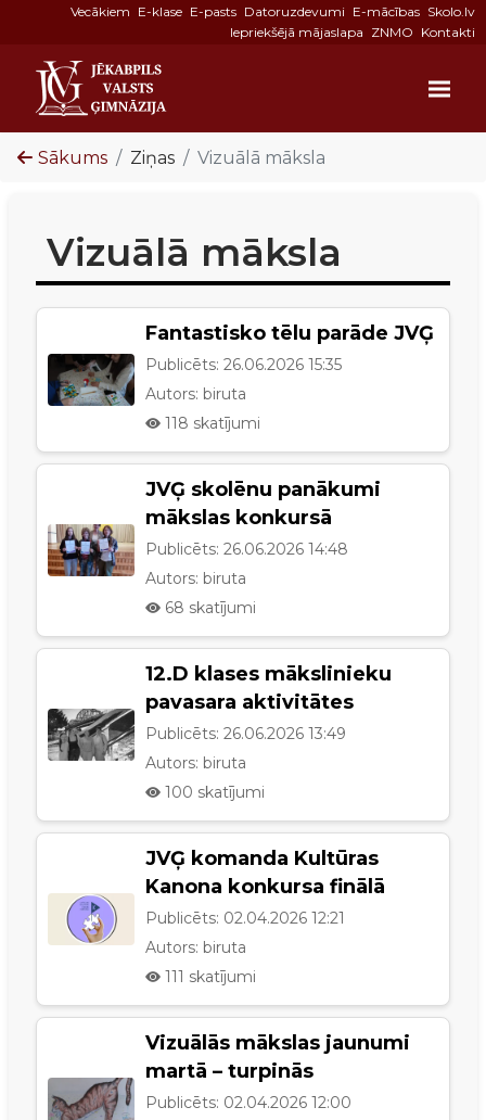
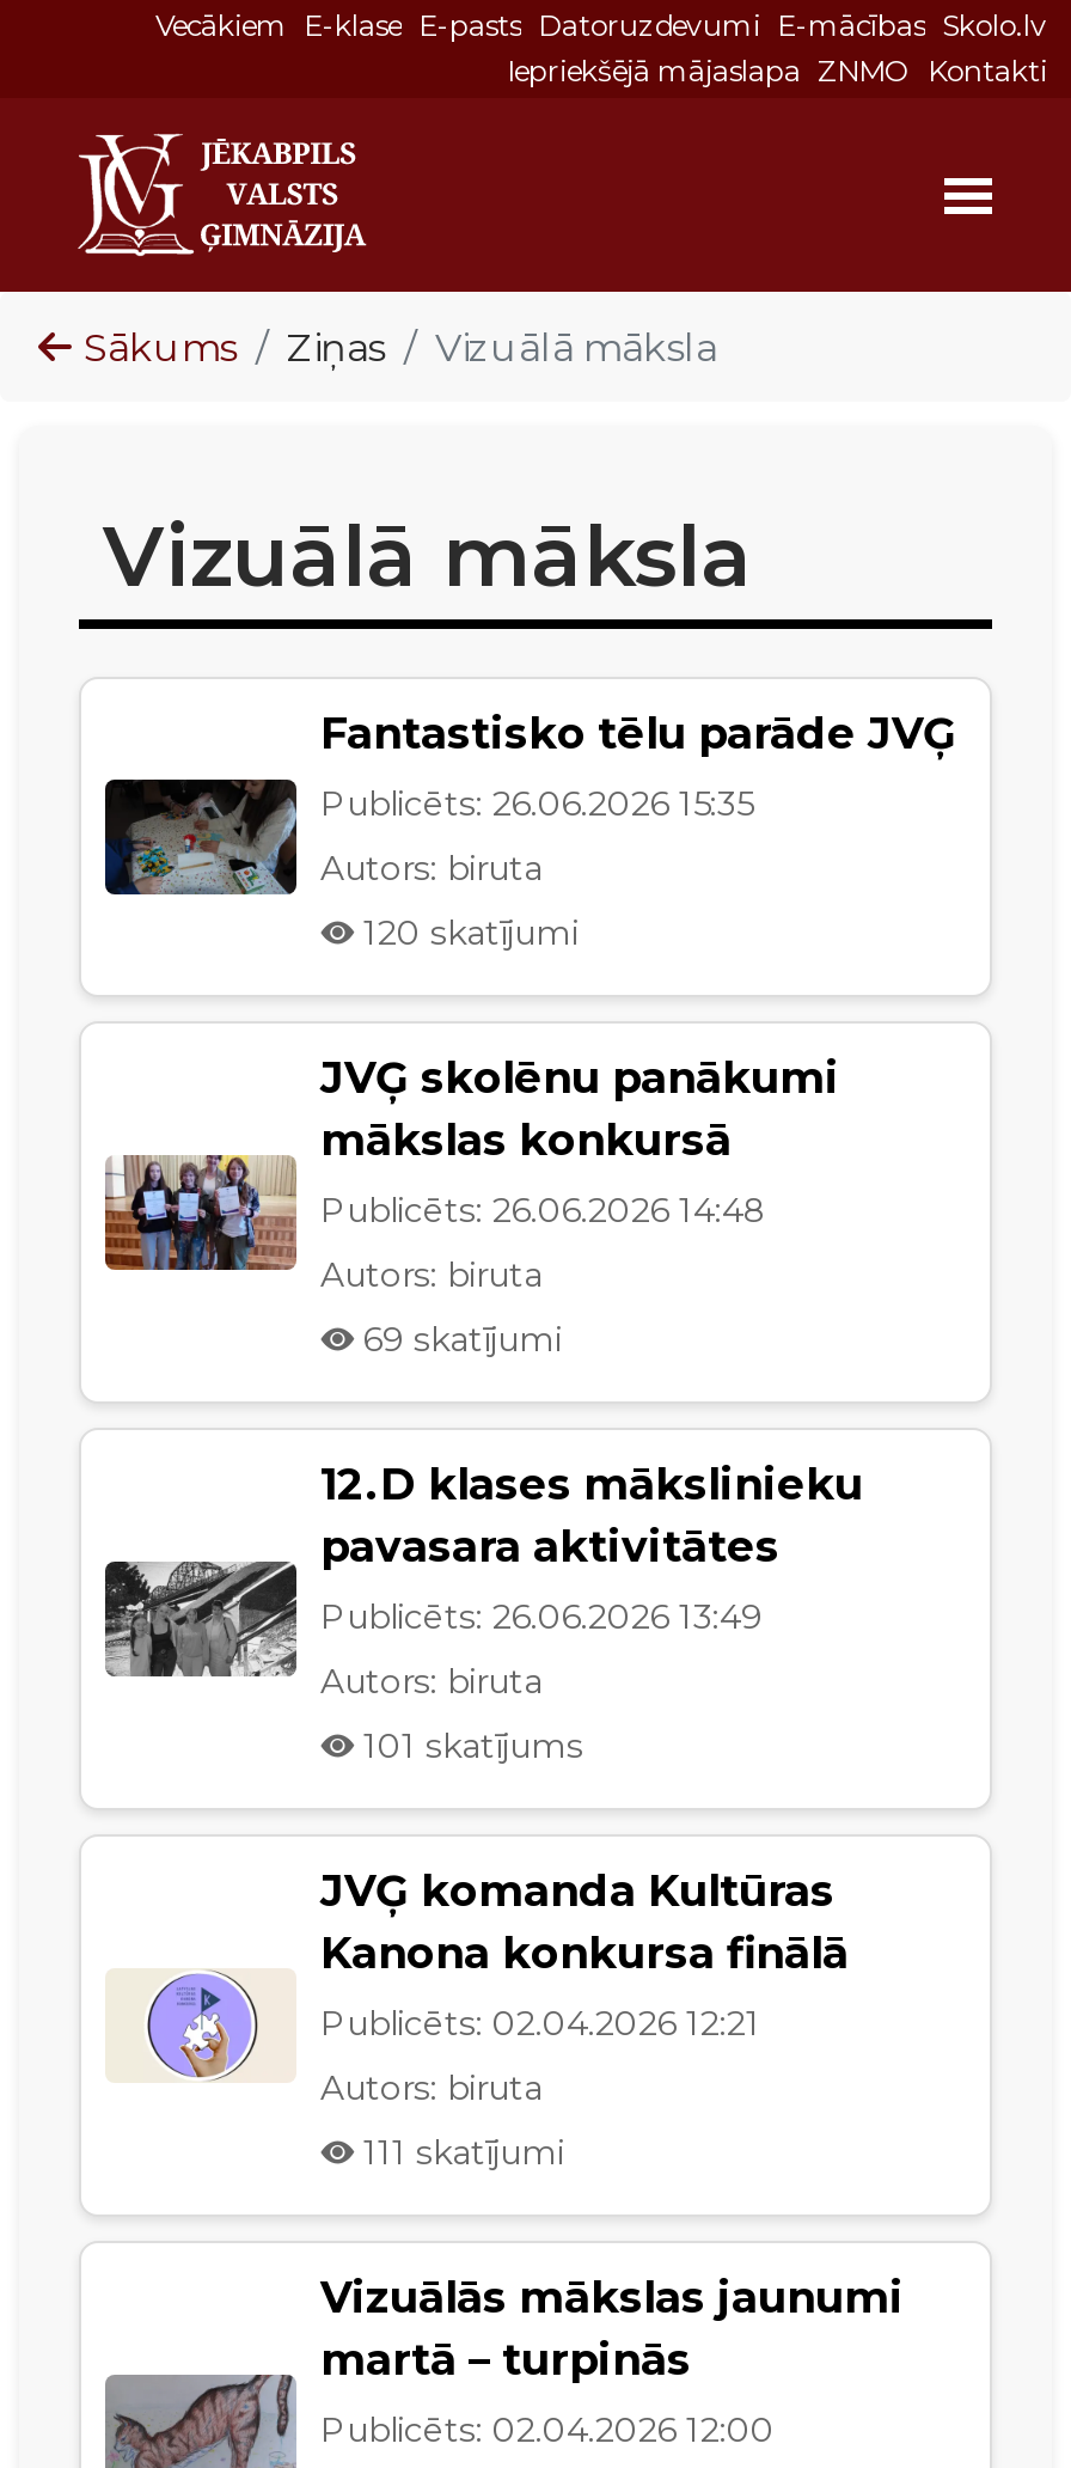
[165,413,260,433] 118 skatījumi -> [363,911,579,954] 120 skatījumi
[165,598,256,618] 68 skatījumi -> [363,1318,562,1361] 69 skatījumi
[165,782,265,802] 100 skatījumi -> [363,1724,583,1767] 101 skatījums

